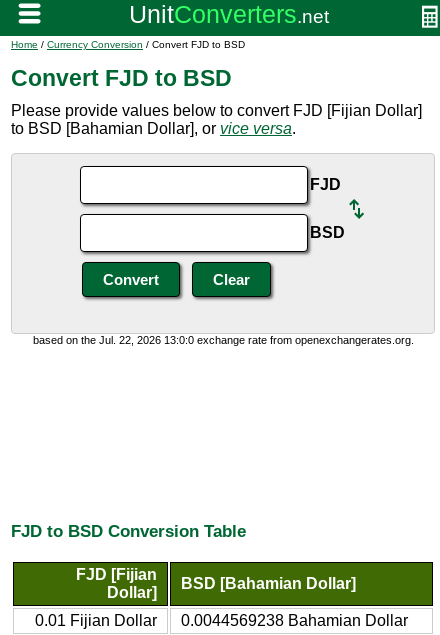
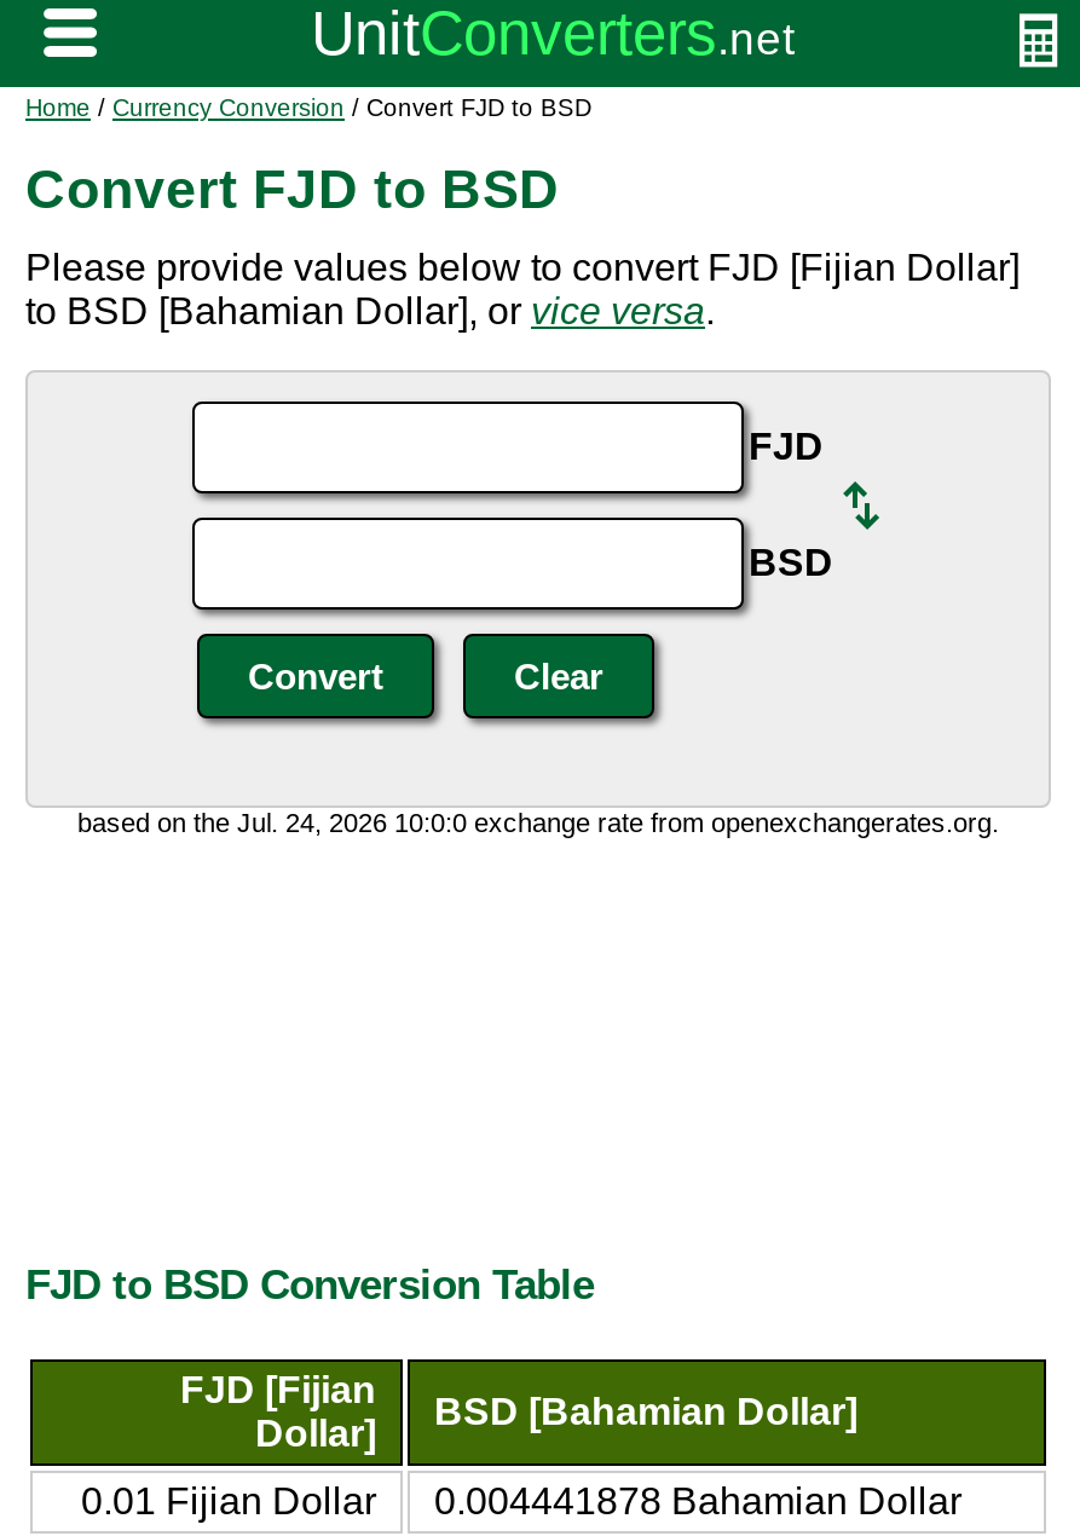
[32,334,413,346] based on the Jul. 22, 2026 13:0:0 exchange rate from openexchangerates.org. -> [77,808,999,837] based on the Jul. 24, 2026 10:0:0 exchange rate from openexchangerates.org.
[181,612,408,629] 0.0044569238 Bahamian Dollar -> [434,1480,961,1521] 0.004441878 Bahamian Dollar

